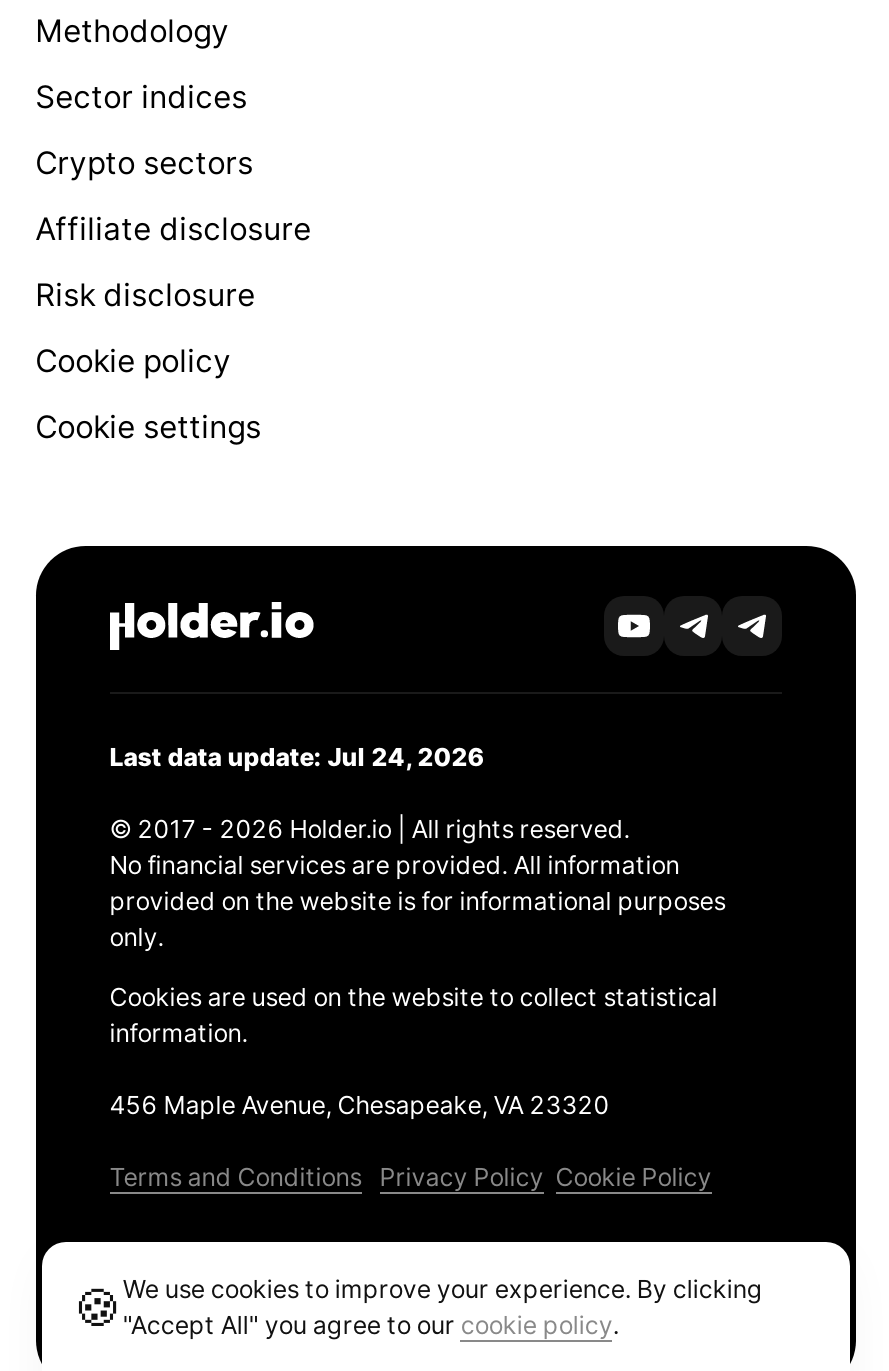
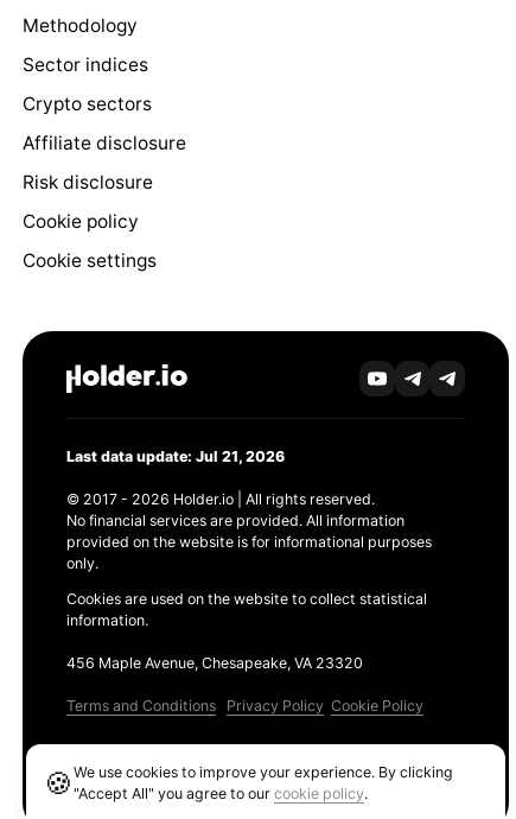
[110,741,484,771] Last data update: Jul 24, 2026 -> [66,447,284,465] Last data update: Jul 21, 2026

